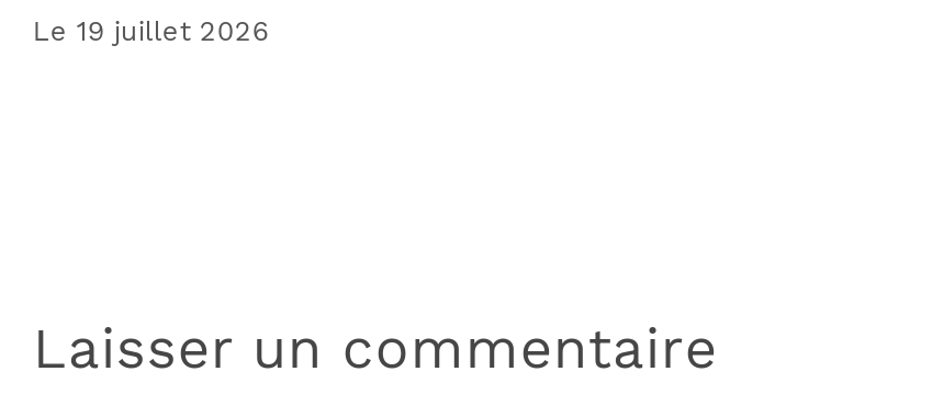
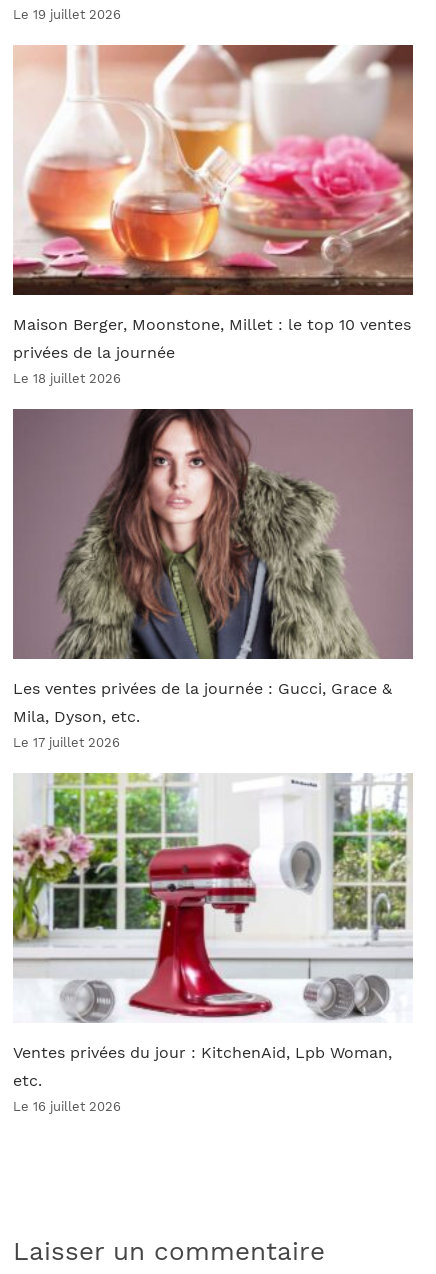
none -> [12,44,414,386] [image] | Maison Berger, Moonstone, Millet : le top 10 ventes | privées de la journée | Le 18 juillet 2026
none -> [12,408,414,750] [image] | Les ventes privées de la journée : Gucci, Grace & | Mila, Dyson, etc. | Le 17 juillet 2026
none -> [12,772,414,1114] [image] | Ventes privées du jour : KitchenAid, Lpb Woman, | etc. | Le 16 juillet 2026

